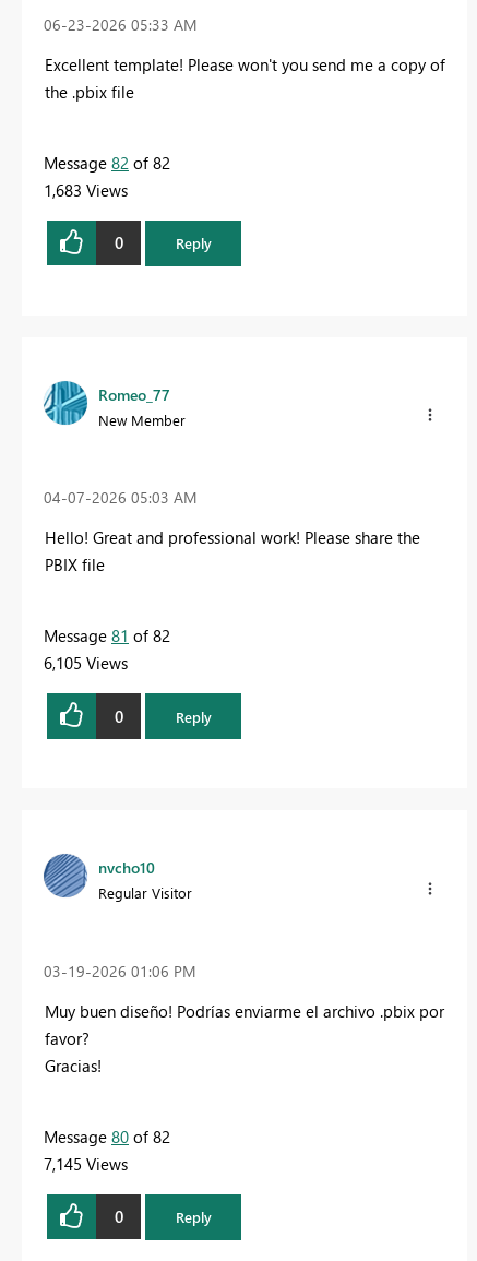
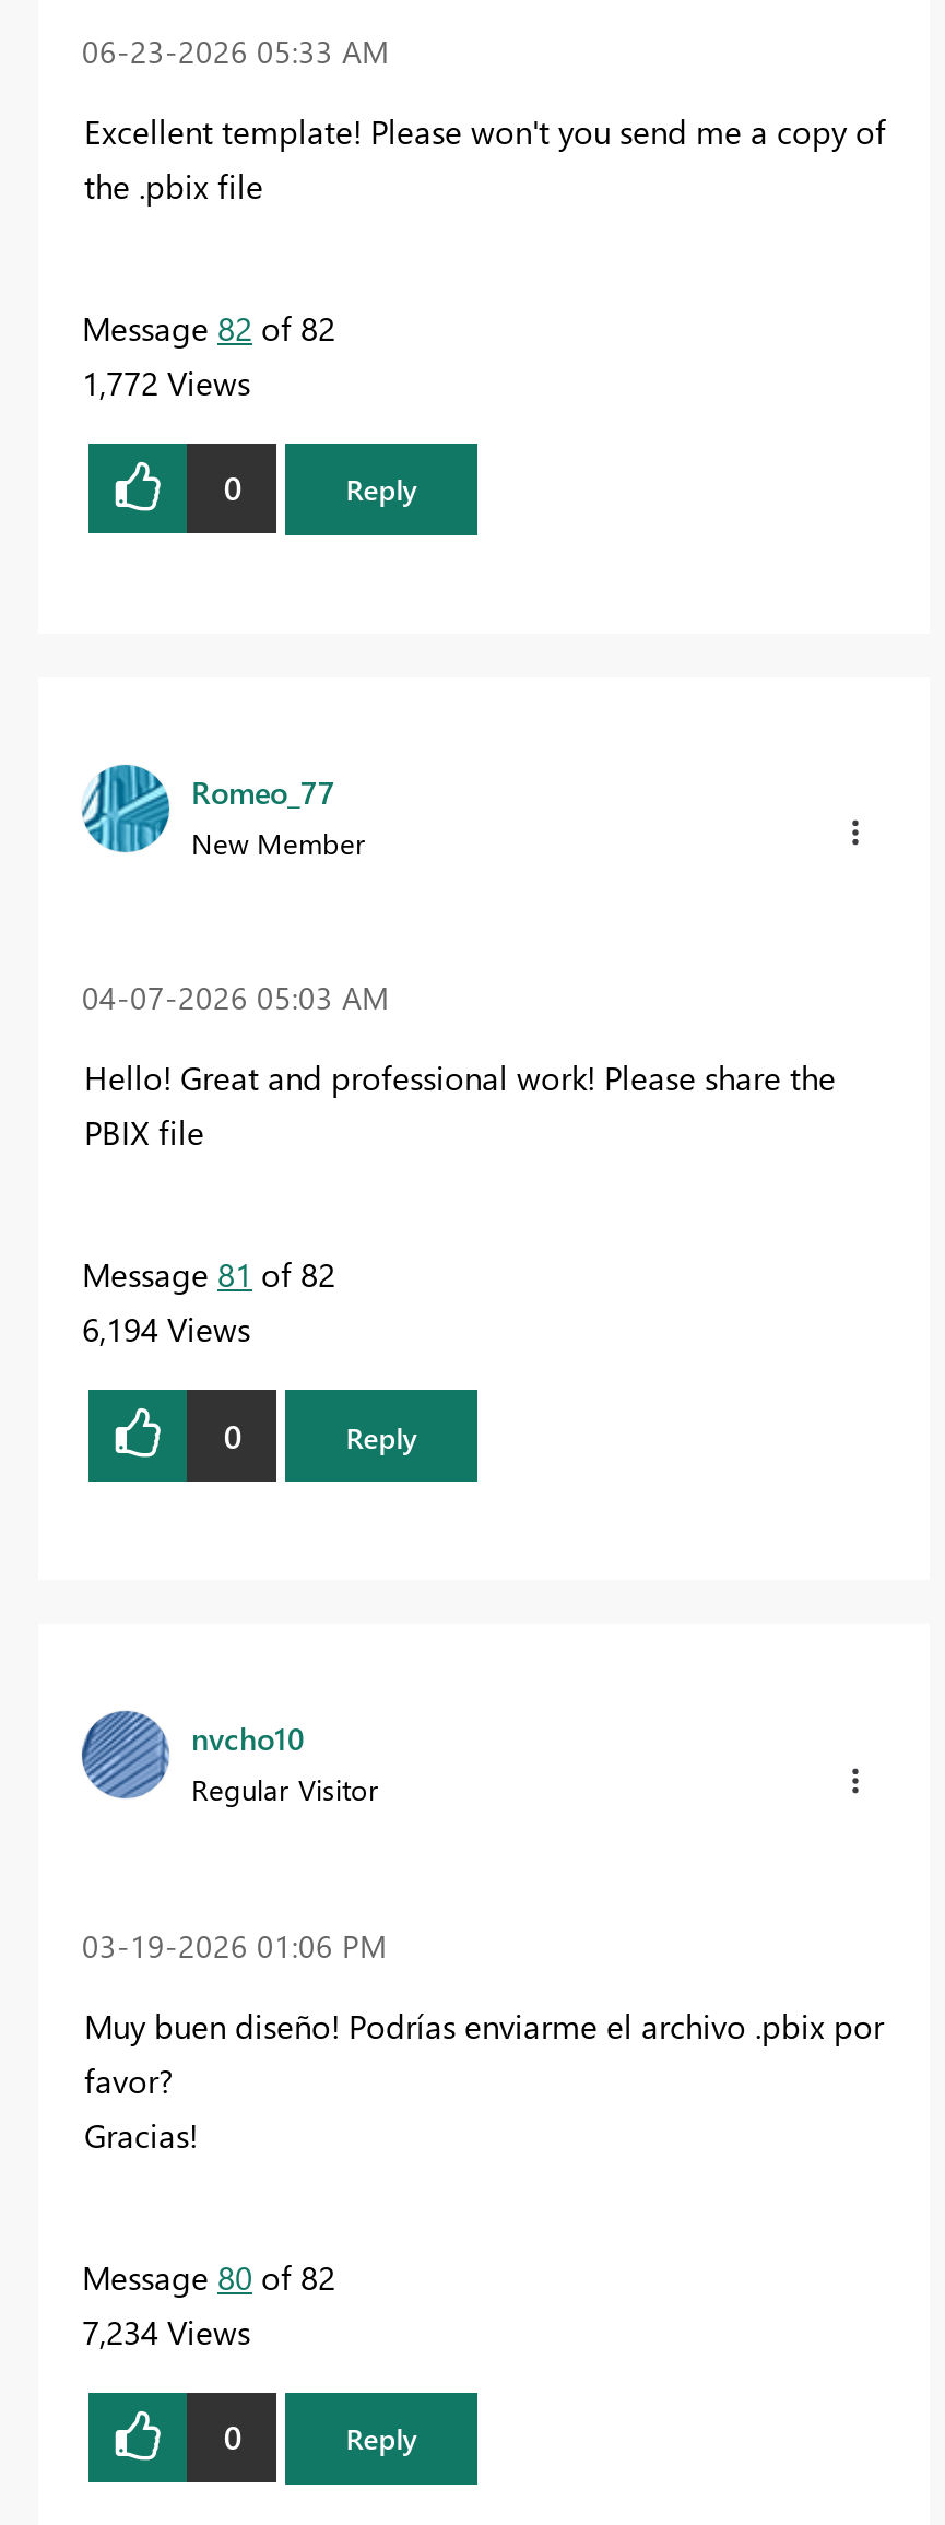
[44,179,128,201] 1,683 Views -> [82,360,250,404] 1,772 Views
[44,652,128,674] 6,105 Views -> [82,1307,250,1351] 6,194 Views
[44,1153,128,1174] 7,145 Views -> [82,2309,250,2353] 7,234 Views

